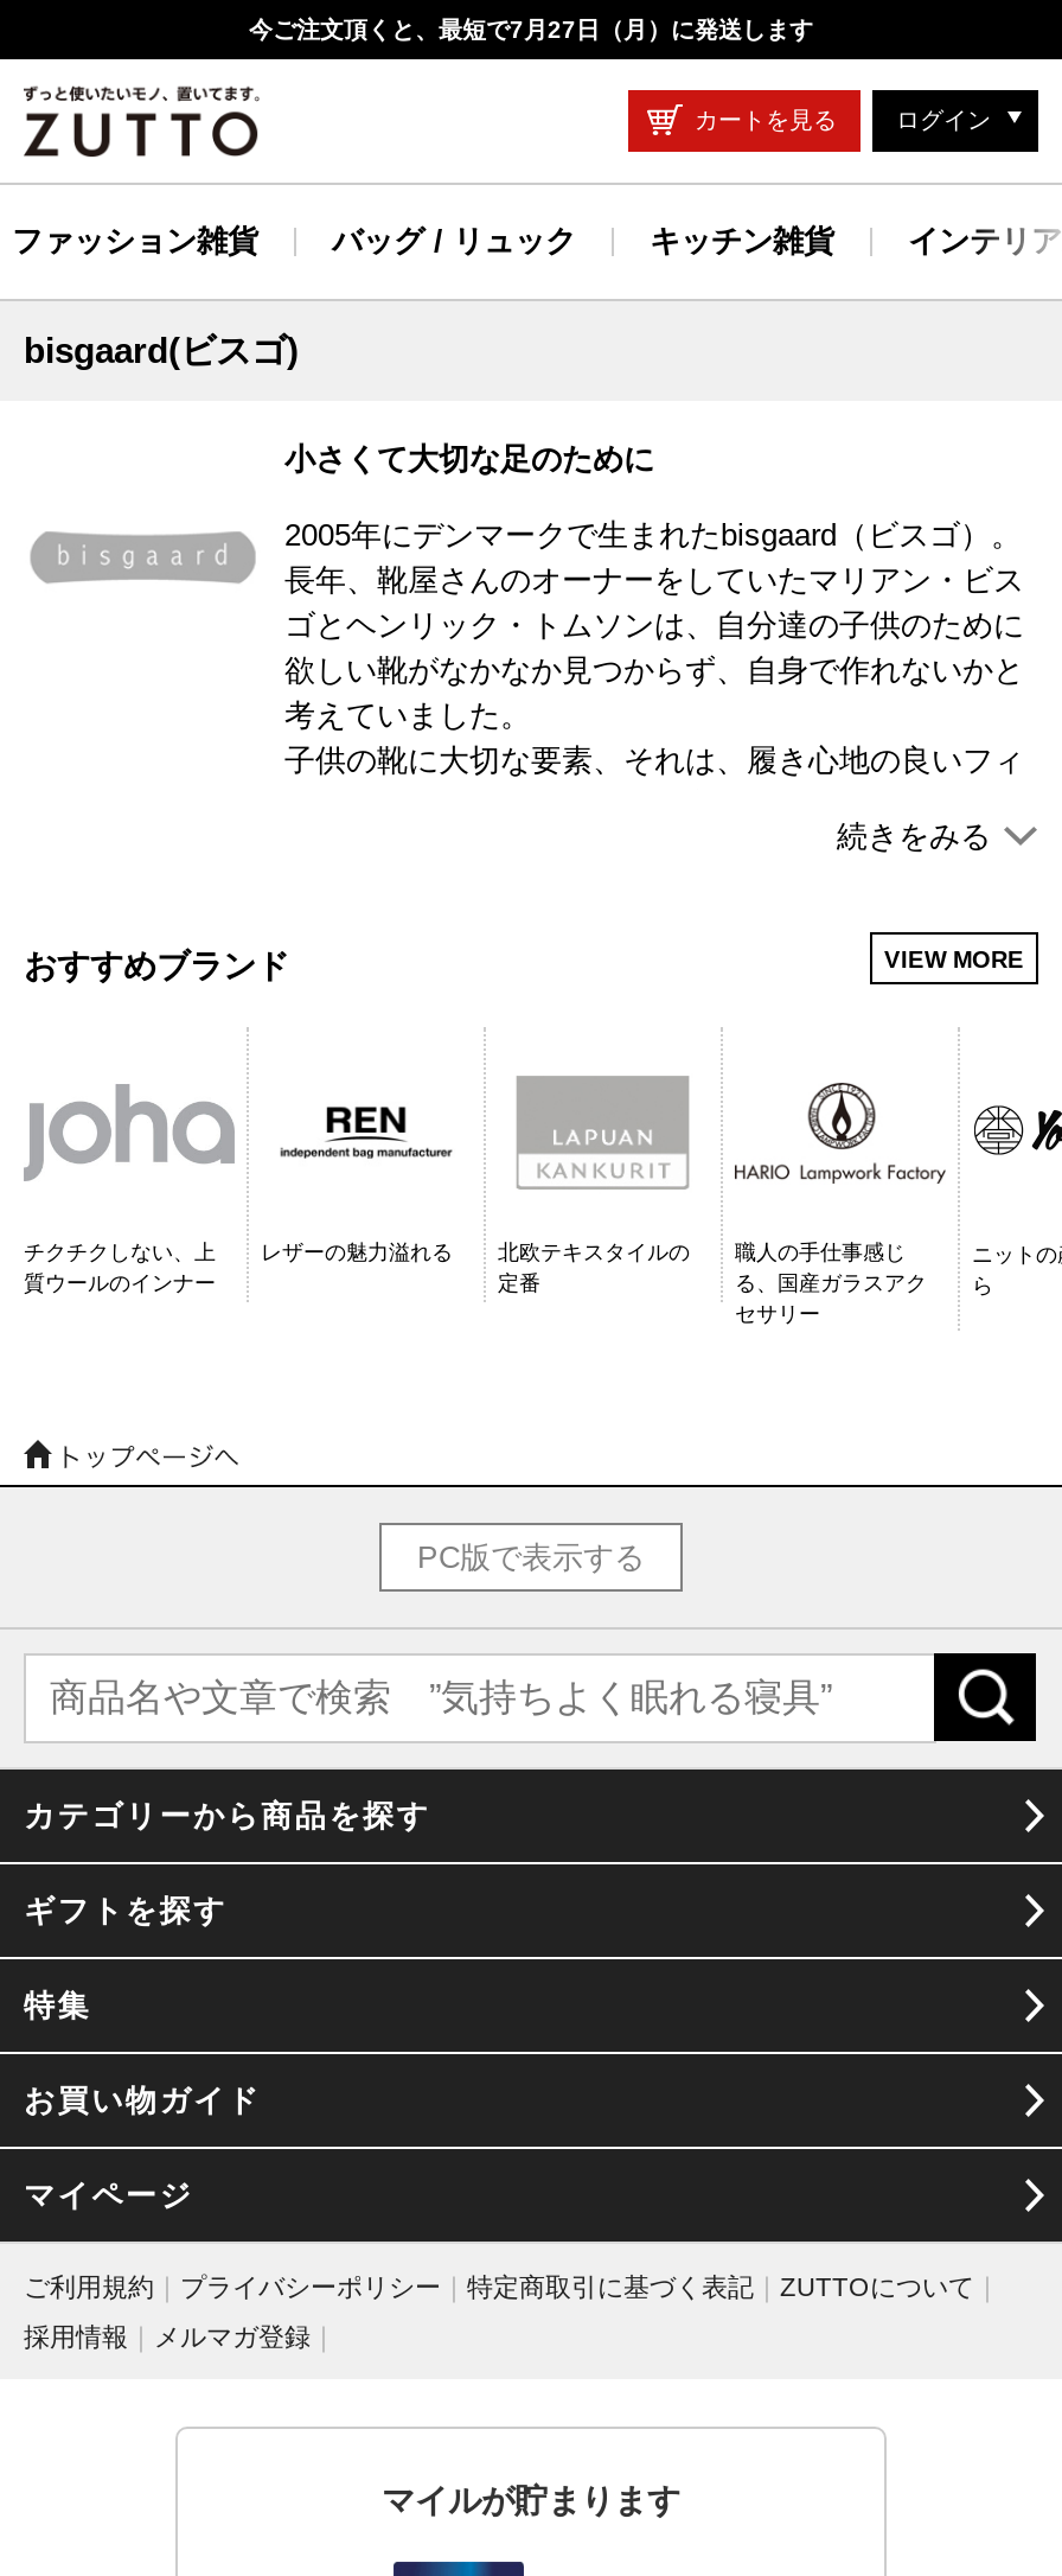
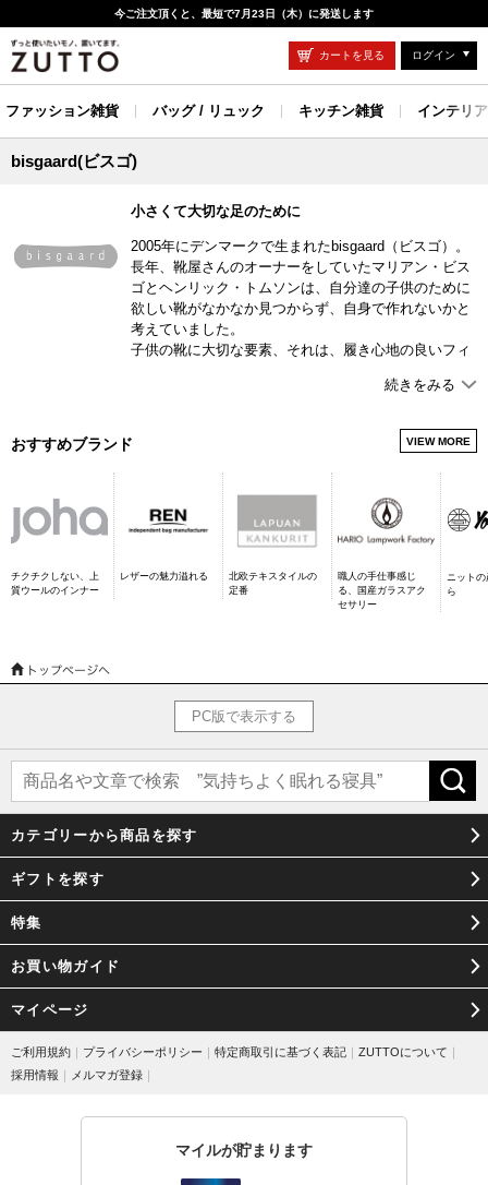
[249,17,813,43] 今ご注文頂くと、最短で7月27日（月）に発送します -> [114,8,374,20] 今ご注文頂くと、最短で7月23日（木）に発送します

